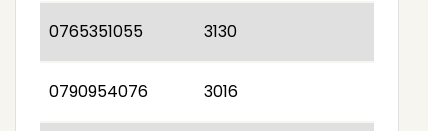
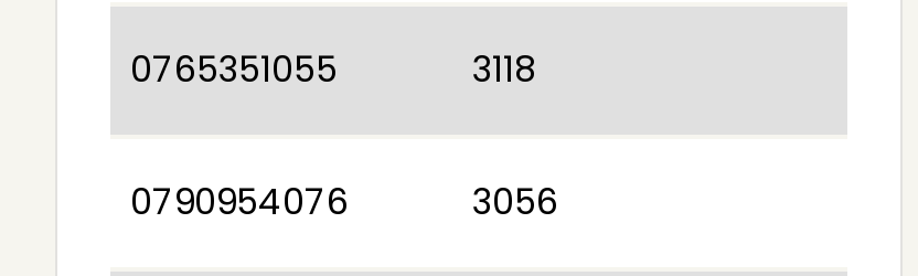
[204,20,237,43] 3130 -> [472,44,536,95] 3118
[204,80,238,103] 3016 -> [472,177,558,227] 3056

